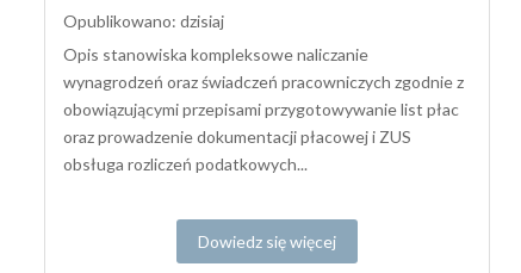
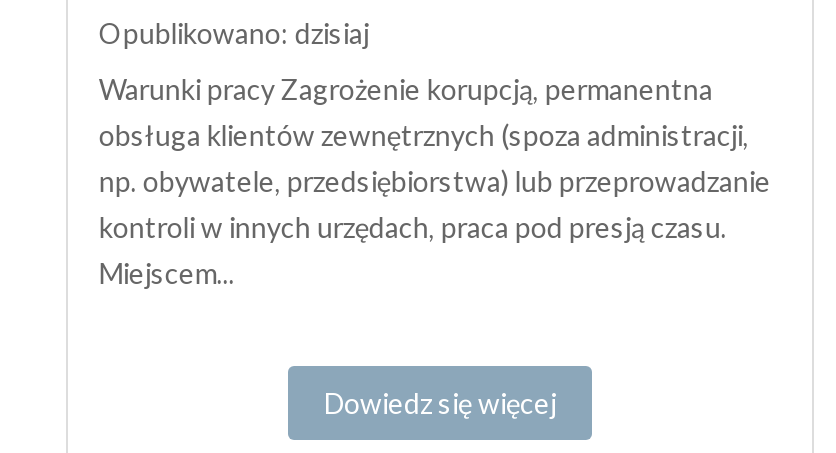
[64,45,464,175] Opis stanowiska kompleksowe naliczanie | wynagrodzeń oraz świadczeń pracowniczych zgodnie z | obowiązującymi przepisami przygotowywanie list płac | oraz prowadzenie dokumentacji płacowej i ZUS | obsługa rozliczeń podatkowych... -> [99,73,771,291] Warunki pracy Zagrożenie korupcją, permanentna | obsługa klientów zewnętrznych (spoza administracji, | np. obywatele, przedsiębiorstwa) lub przeprowadzanie | kontroli w innych urzędach, praca pod presją czasu. | Miejscem...

